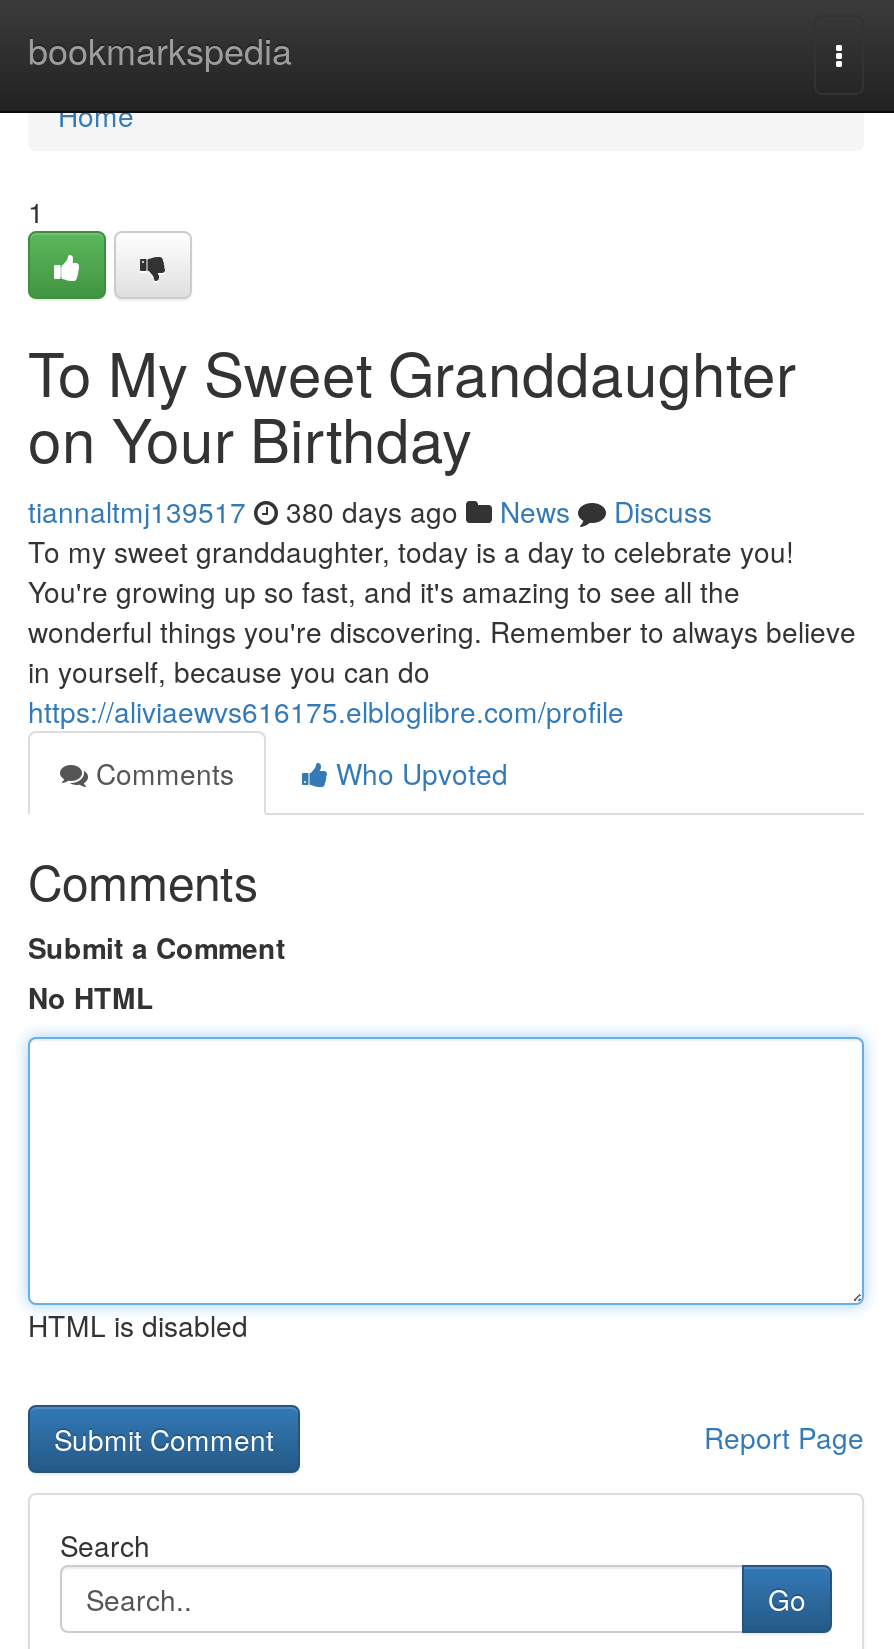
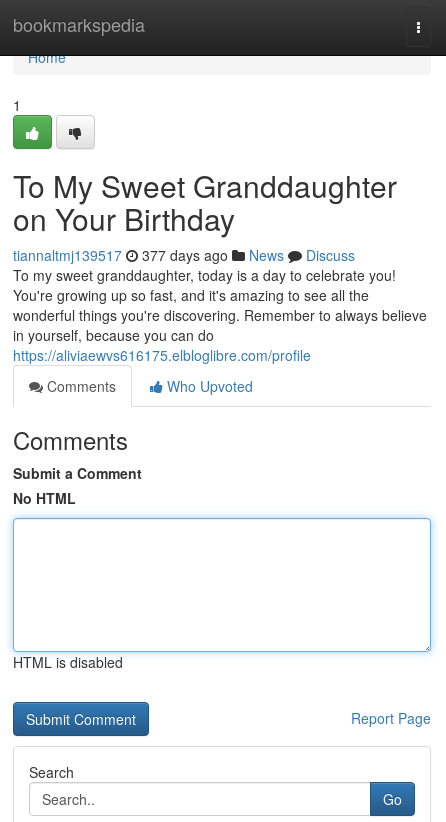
[28,491,712,531] tiannaltmj139517 380 days ago News Discuss -> [13,245,355,265] tiannaltmj139517 377 days ago News Discuss

